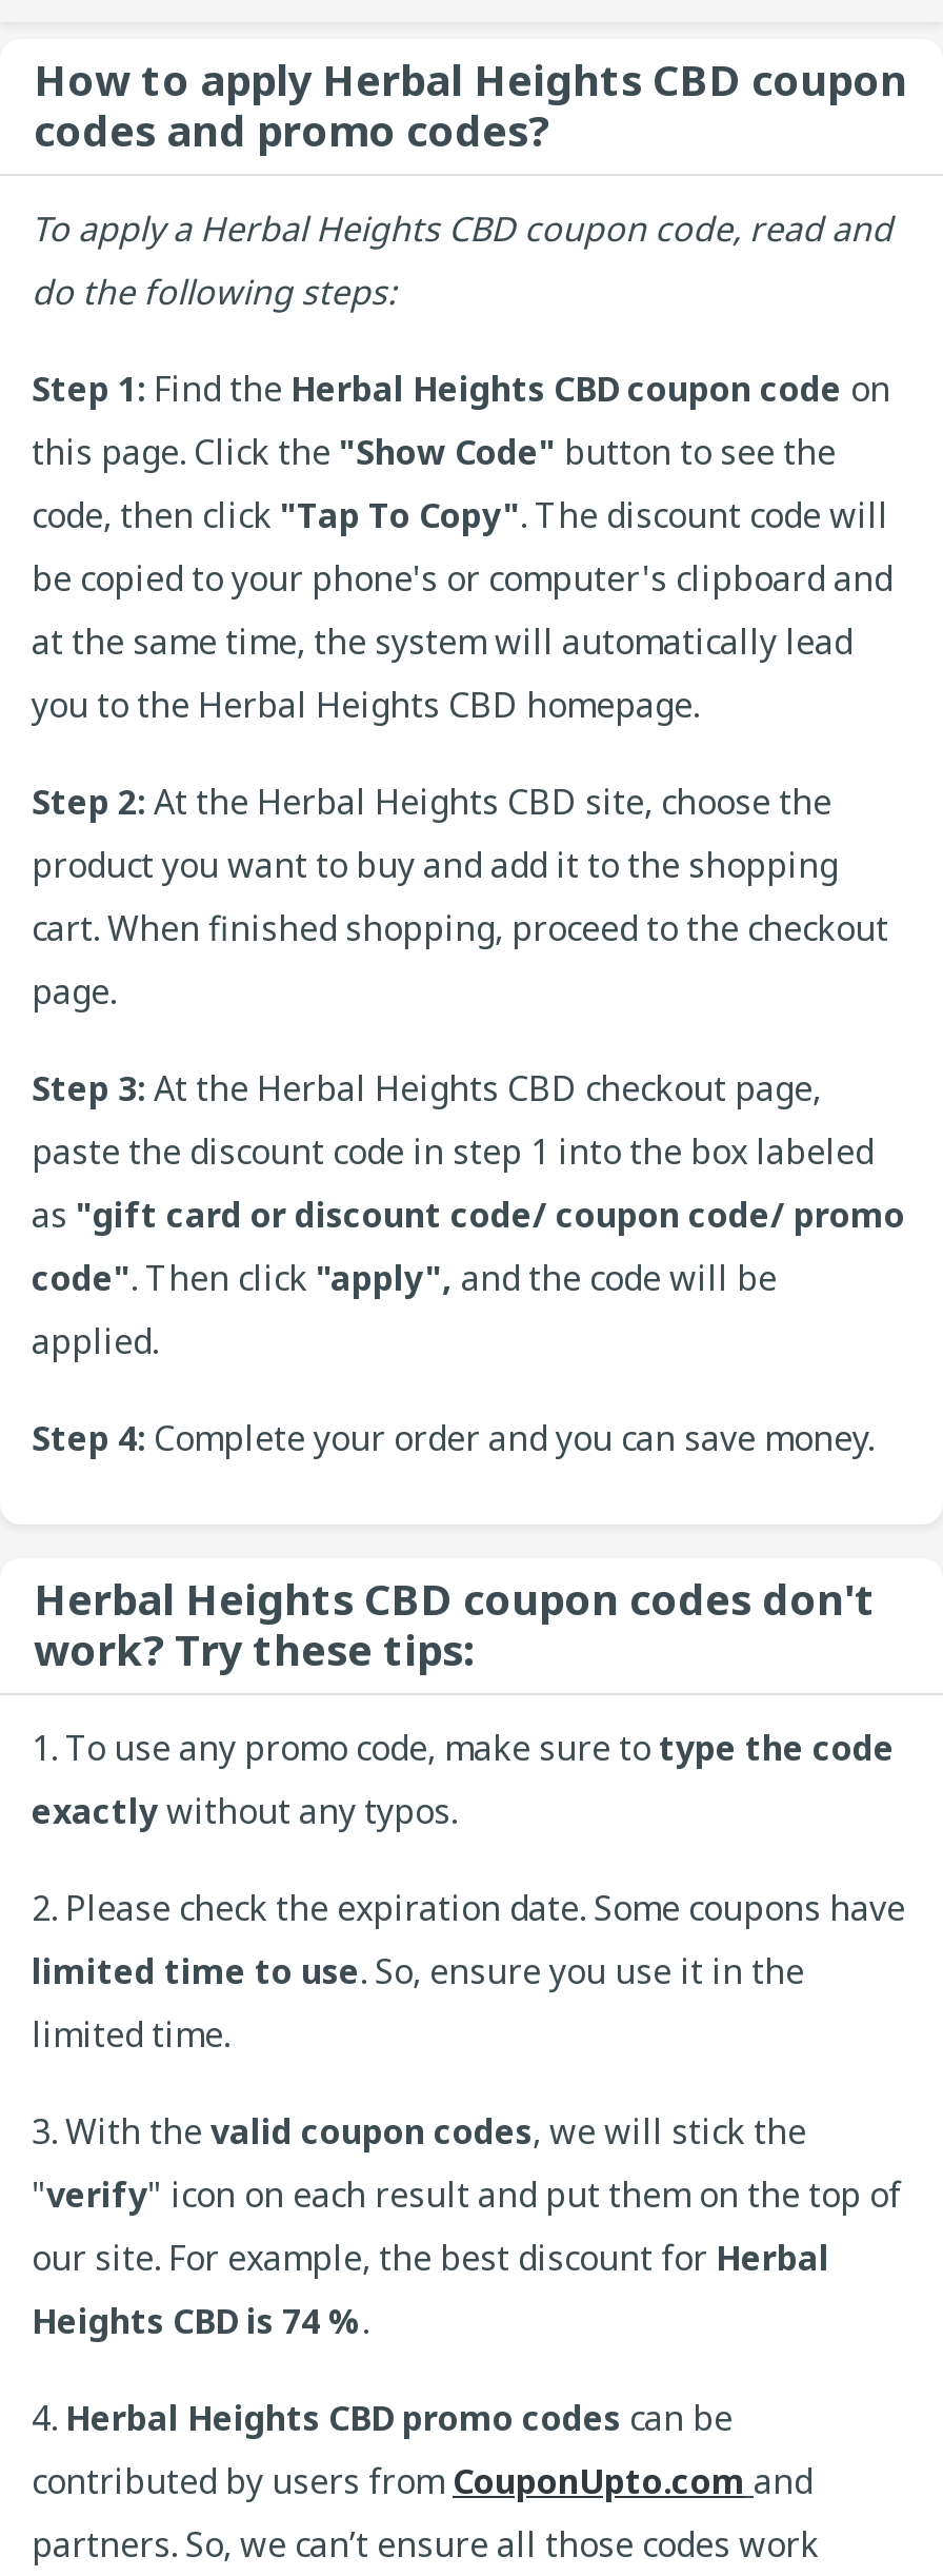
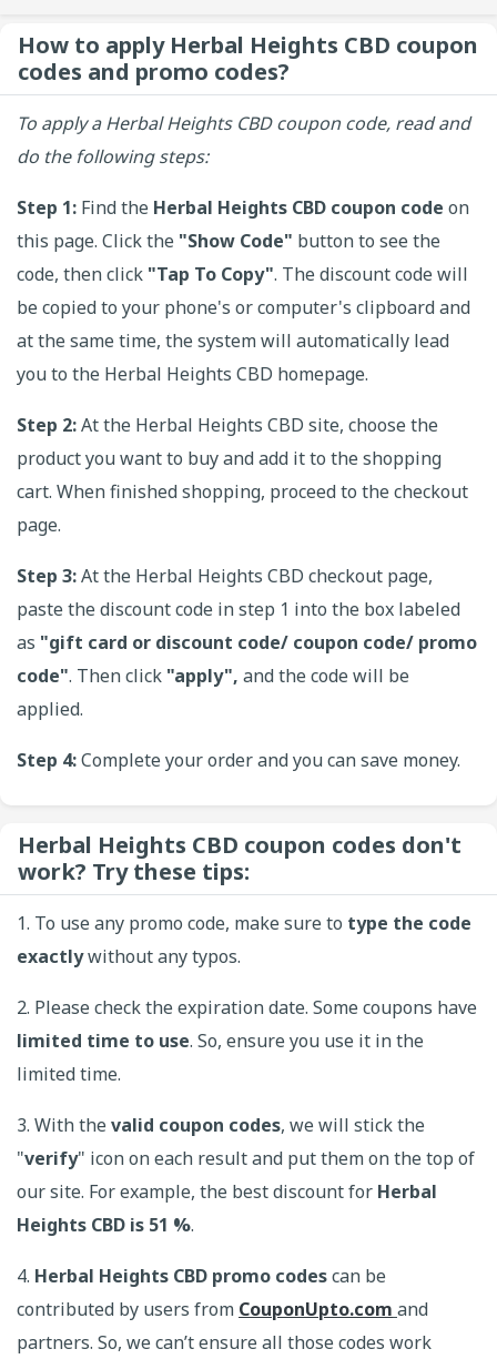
[32,2298,377,2344] Heights CBD is 74 %. -> [17,1212,199,1237] Heights CBD is 51 %.

